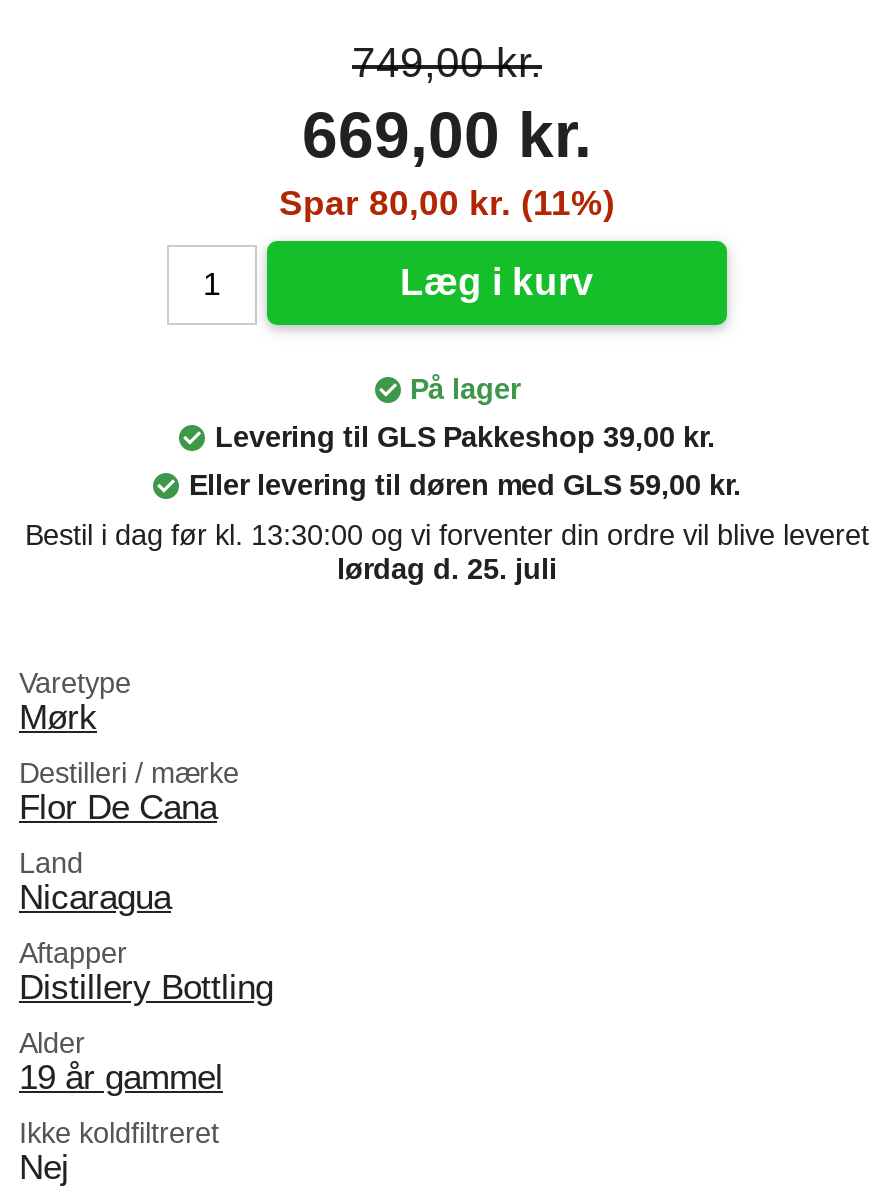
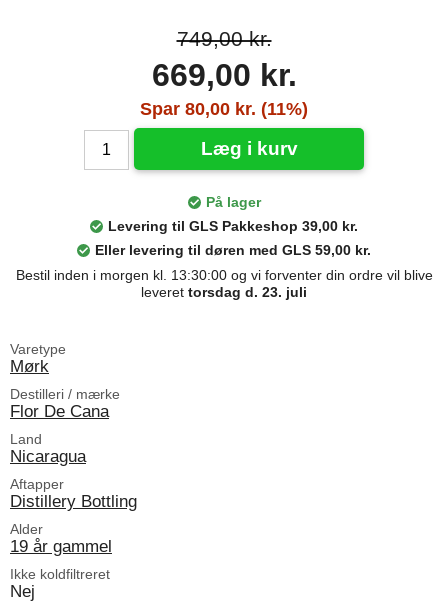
[25,519,869,585] Bestil i dag før kl. 13:30:00 og vi forventer din ordre vil blive leveret | lørdag d. 25. juli -> [15,267,432,300] Bestil inden i morgen kl. 13:30:00 og vi forventer din ordre vil blive | leveret torsdag d. 23. juli

